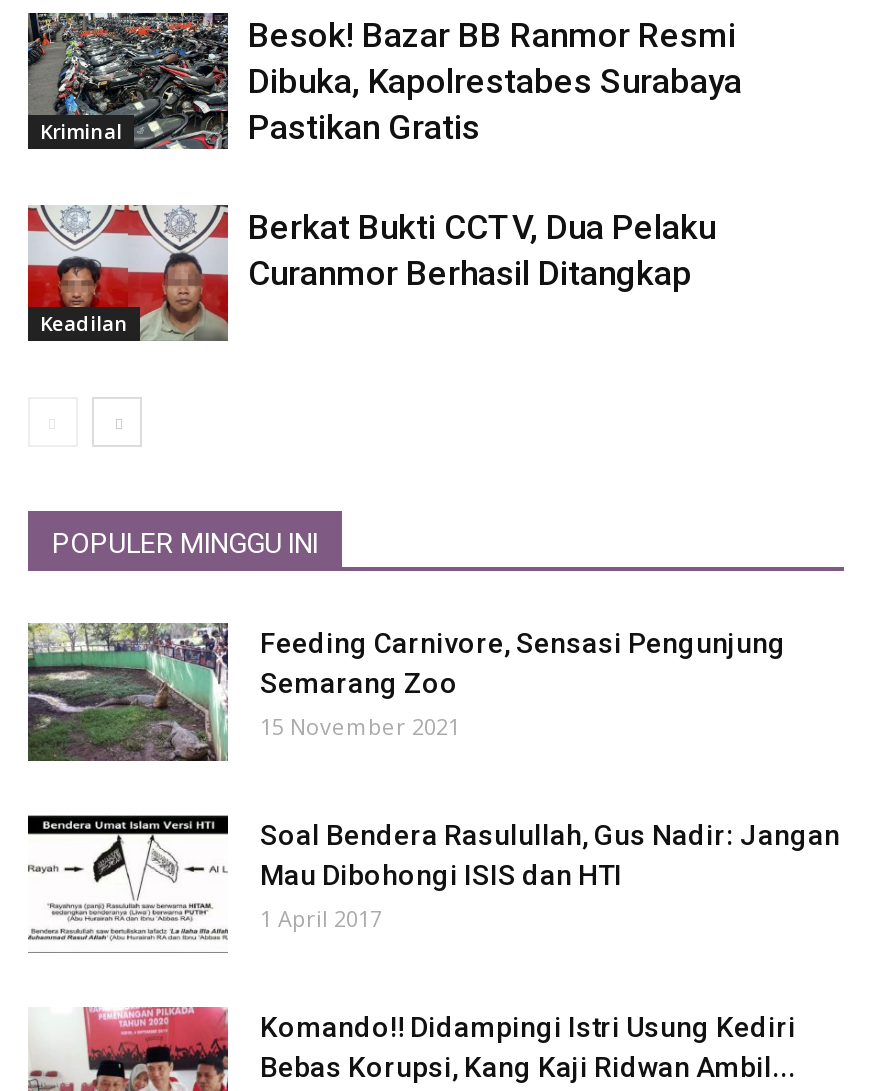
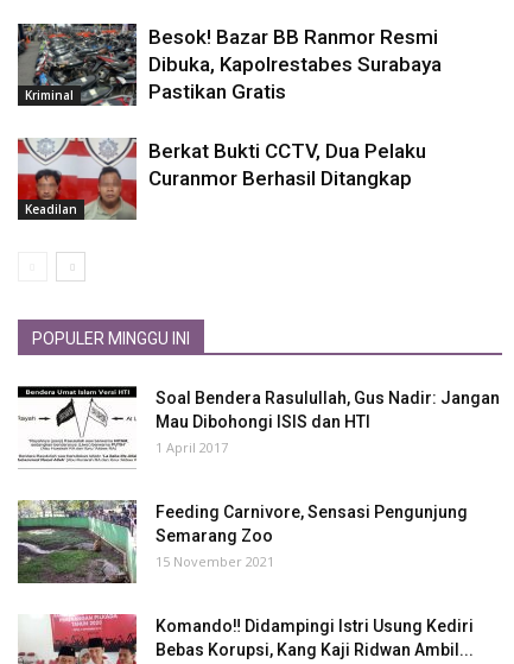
moved [26,621,786,763] -> [17,499,468,584]: [image] | Feeding Carnivore, Sensasi Pengunjung | Semarang Zoo | 15 November 2021
moved [40,815,840,943] -> [25,386,500,462]: [image] | Soal Bendera Rasulullah, Gus Nadir: Jangan | Mau Dibohongi ISIS dan HTI | 1 April 2017

